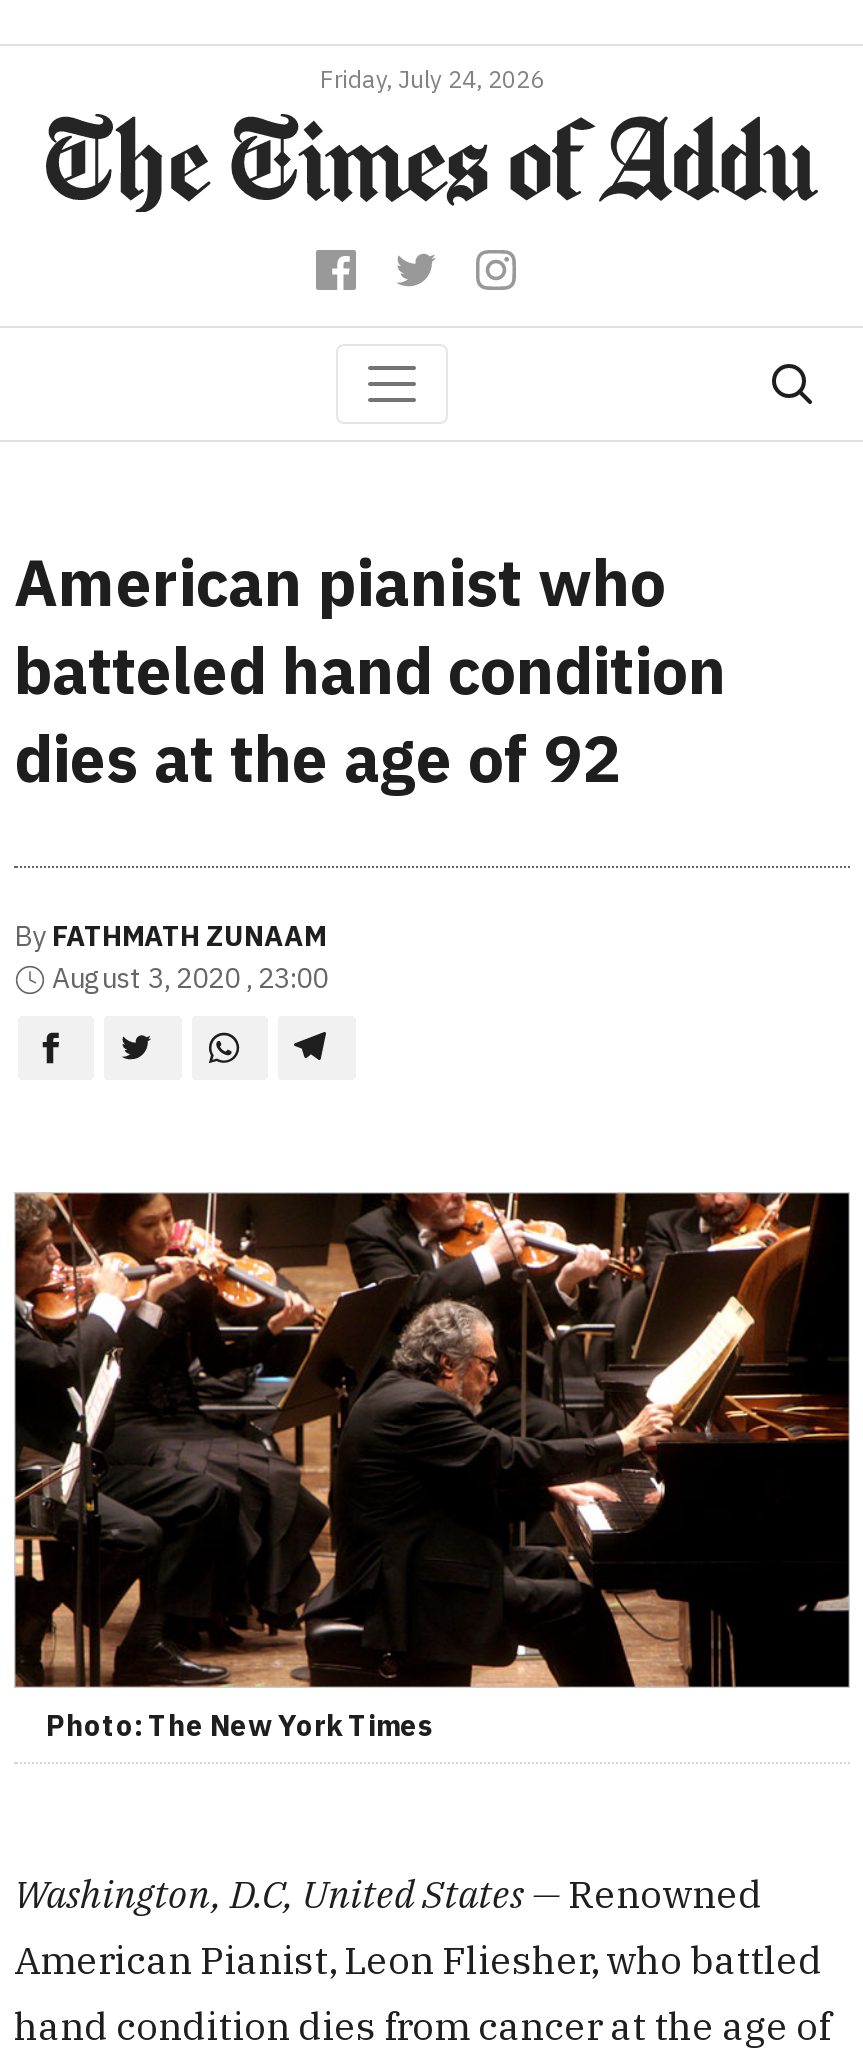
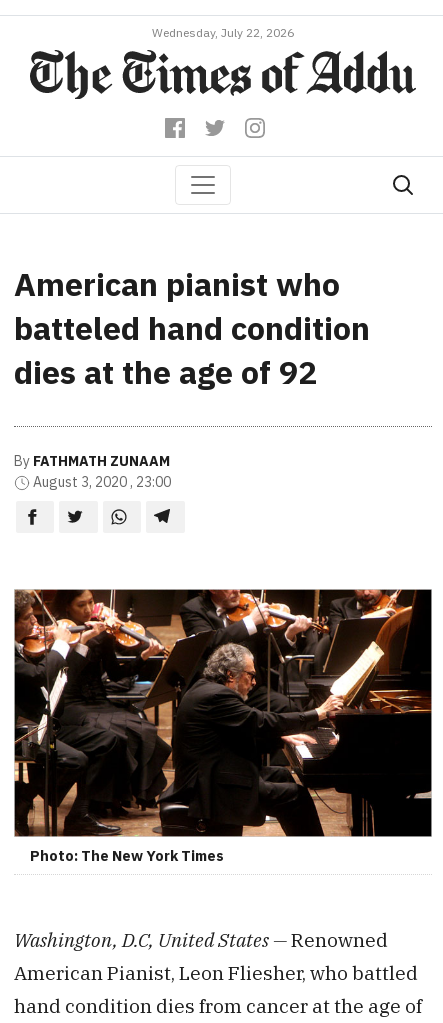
[320,64,544,94] Friday, July 24, 2026 -> [152,25,294,40] Wednesday, July 22, 2026

